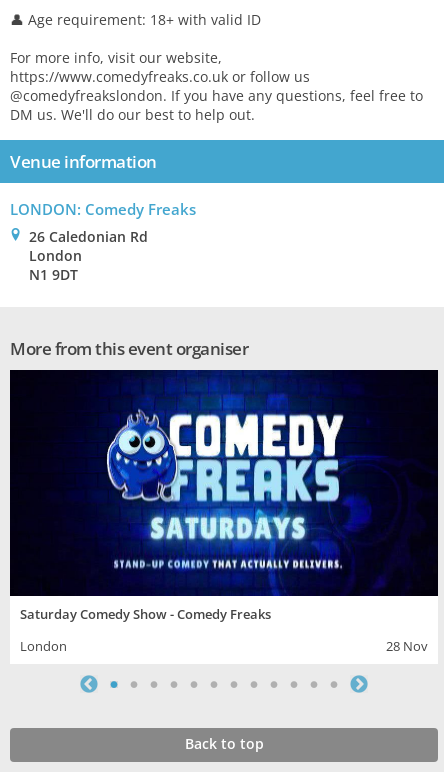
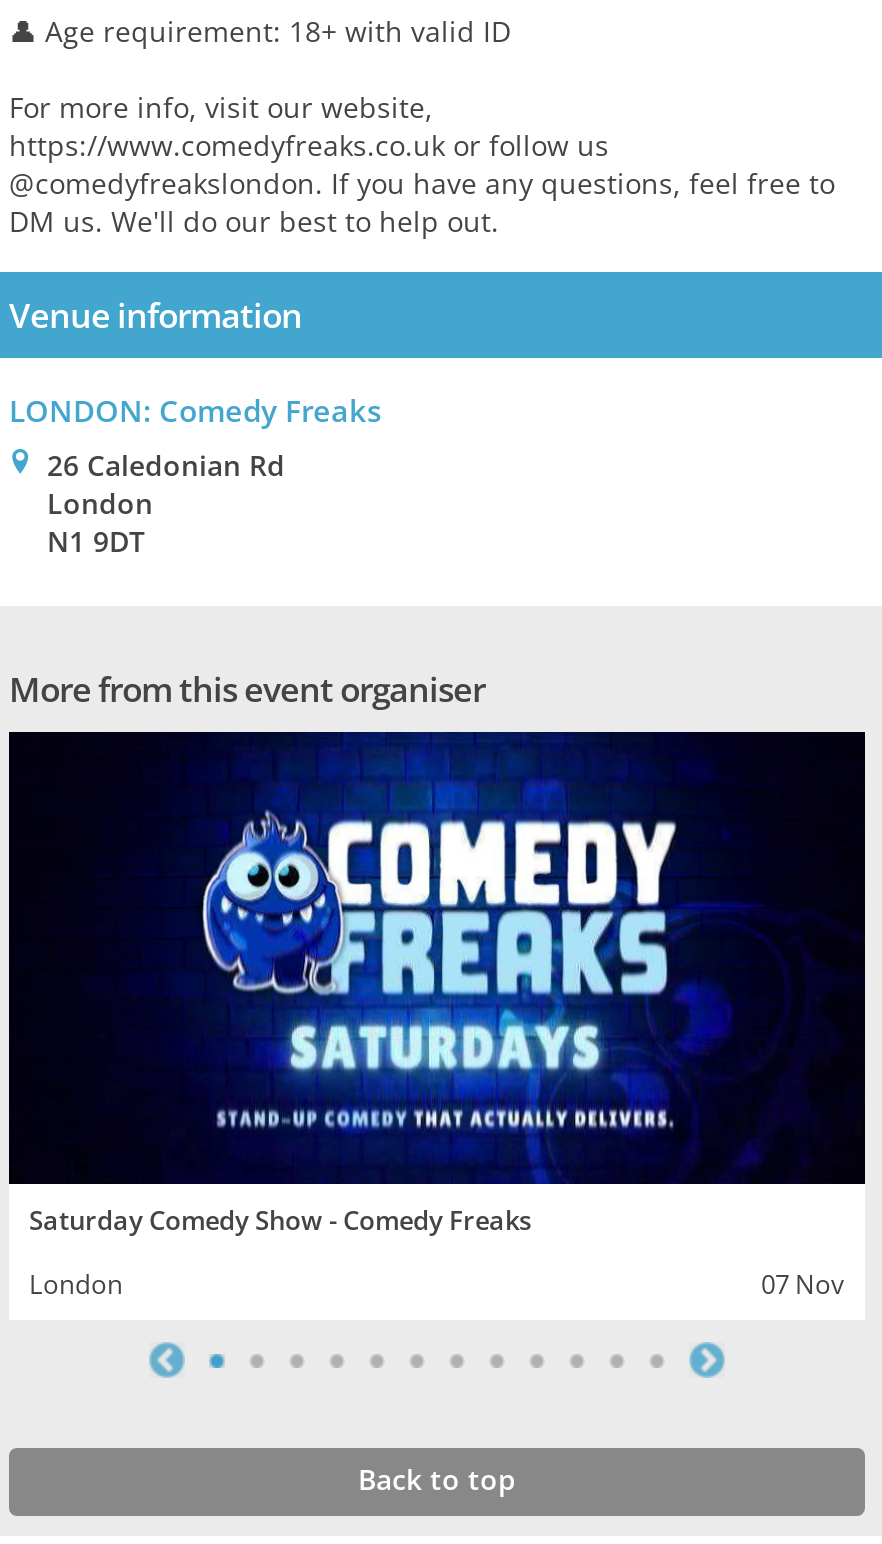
[386,637,428,655] 28 Nov -> [761,1267,845,1303] 07 Nov

